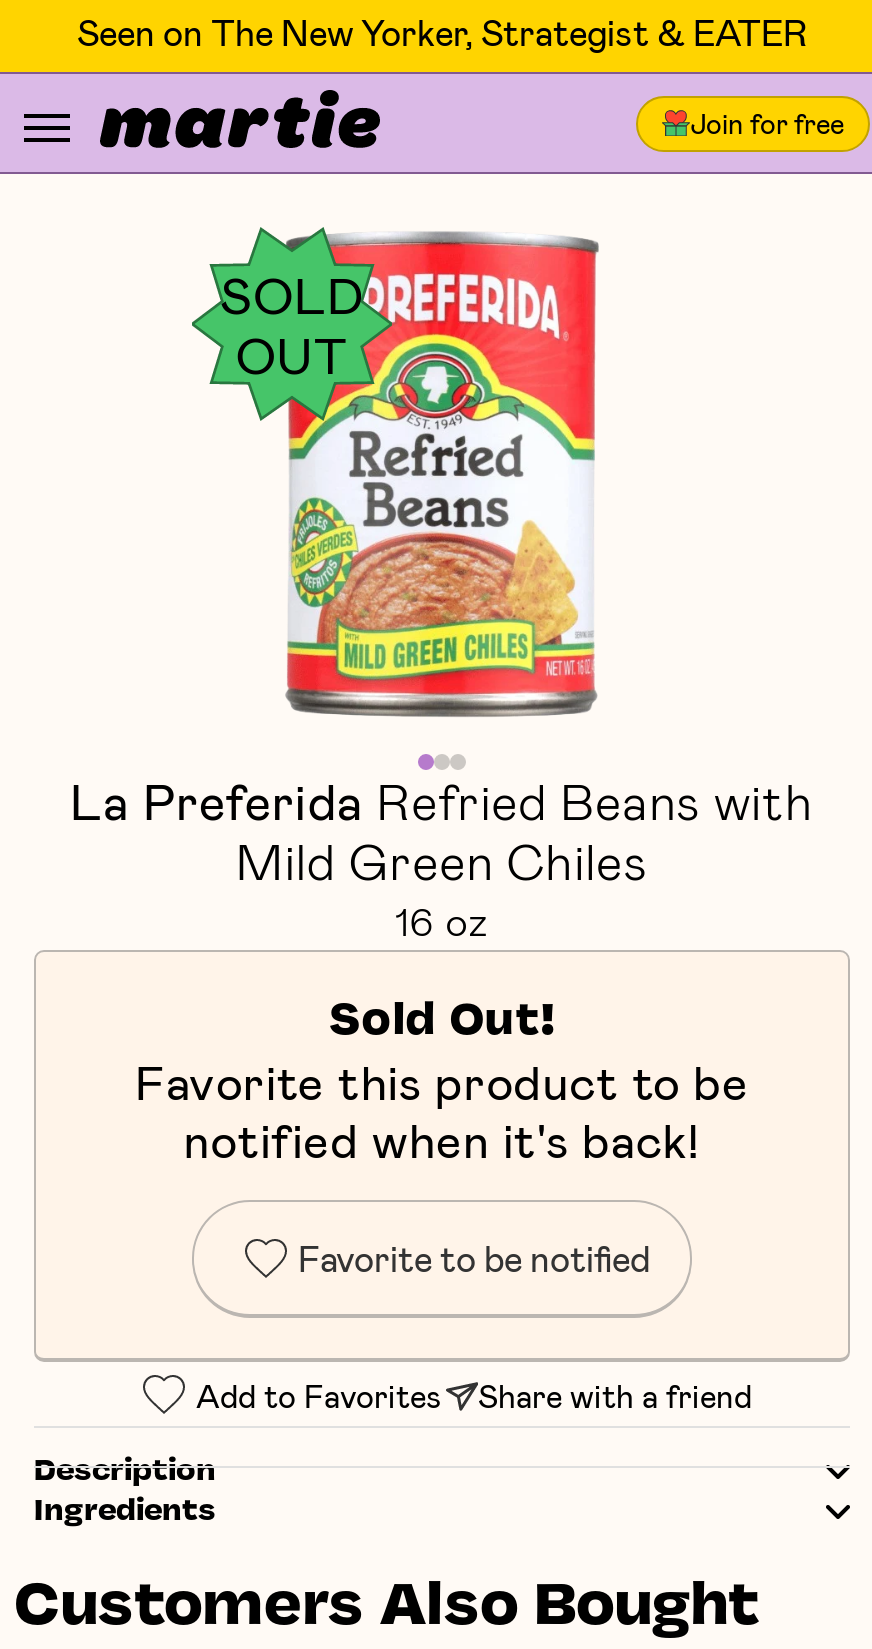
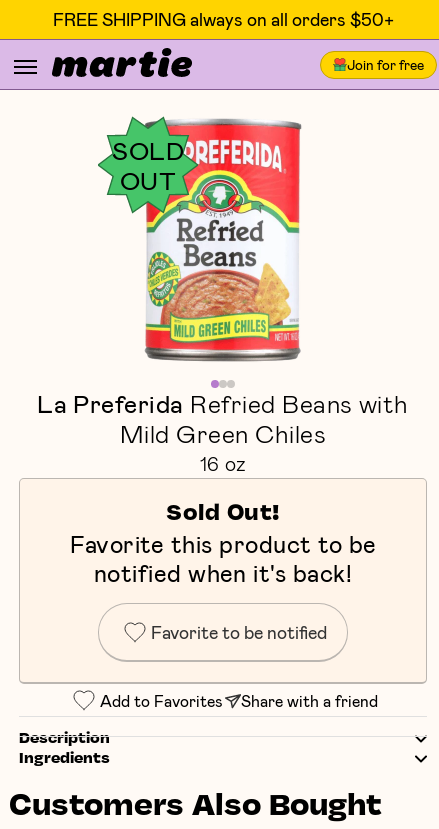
[77,10,807,54] Seen on The New Yorker, Strategist & EATER -> [52,8,393,30] FREE SHIPPING always on all orders $50+

